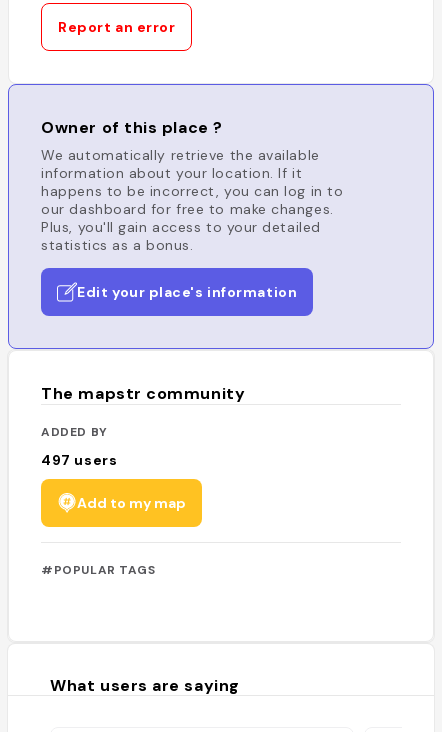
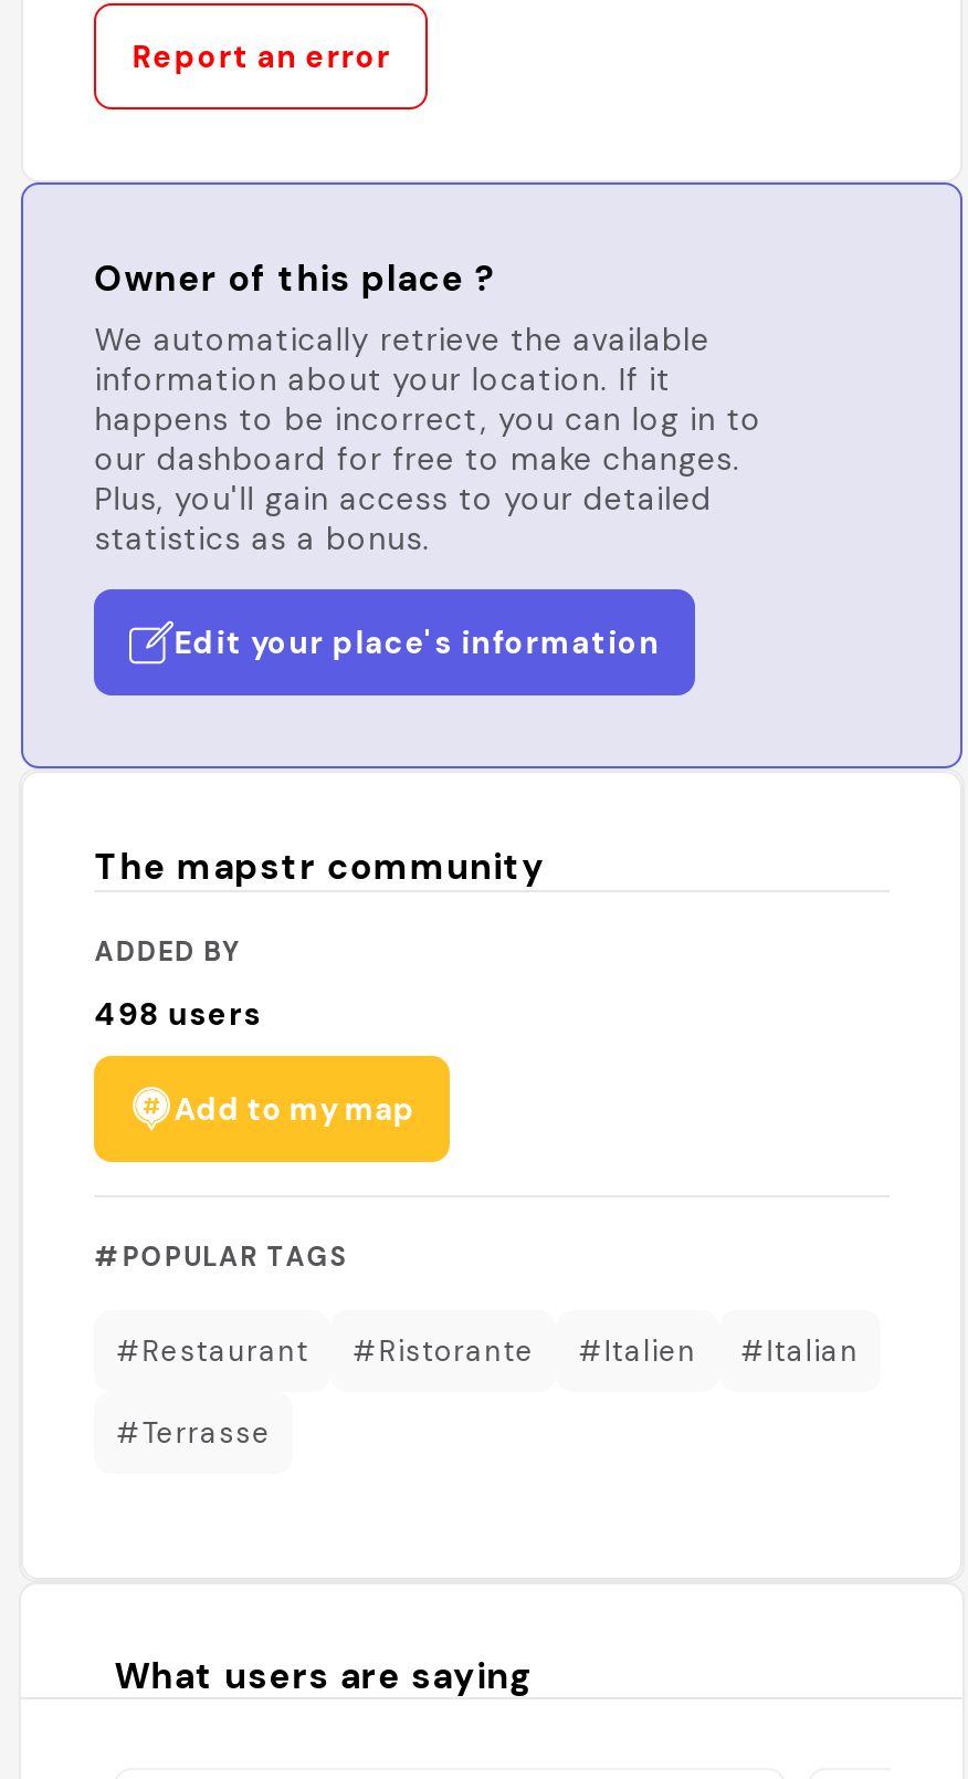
[41,450,117,468] 497 users -> [94,993,262,1033] 498 users
none -> [116,1331,859,1451] #Restaurant | #Ristorante | #Italien | #Italian | #Terrasse

